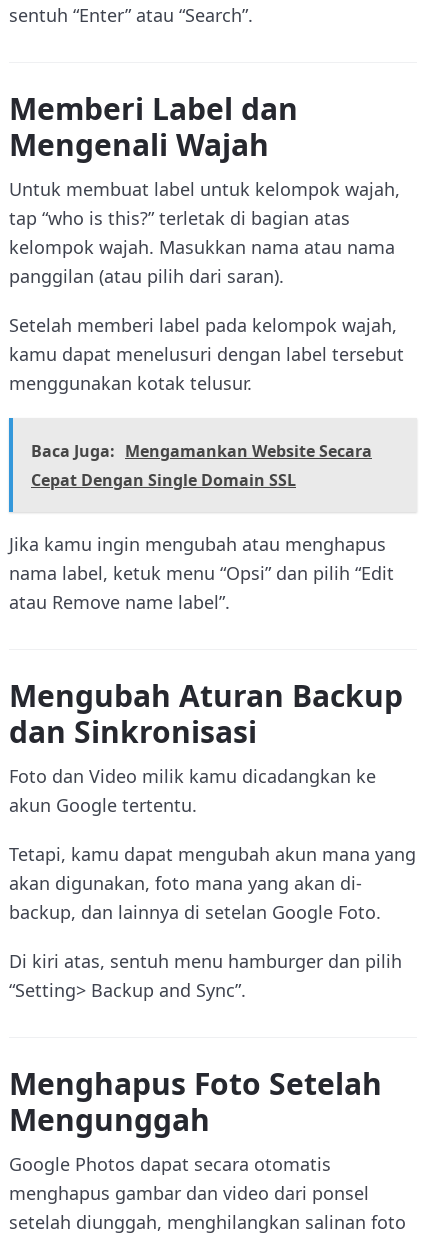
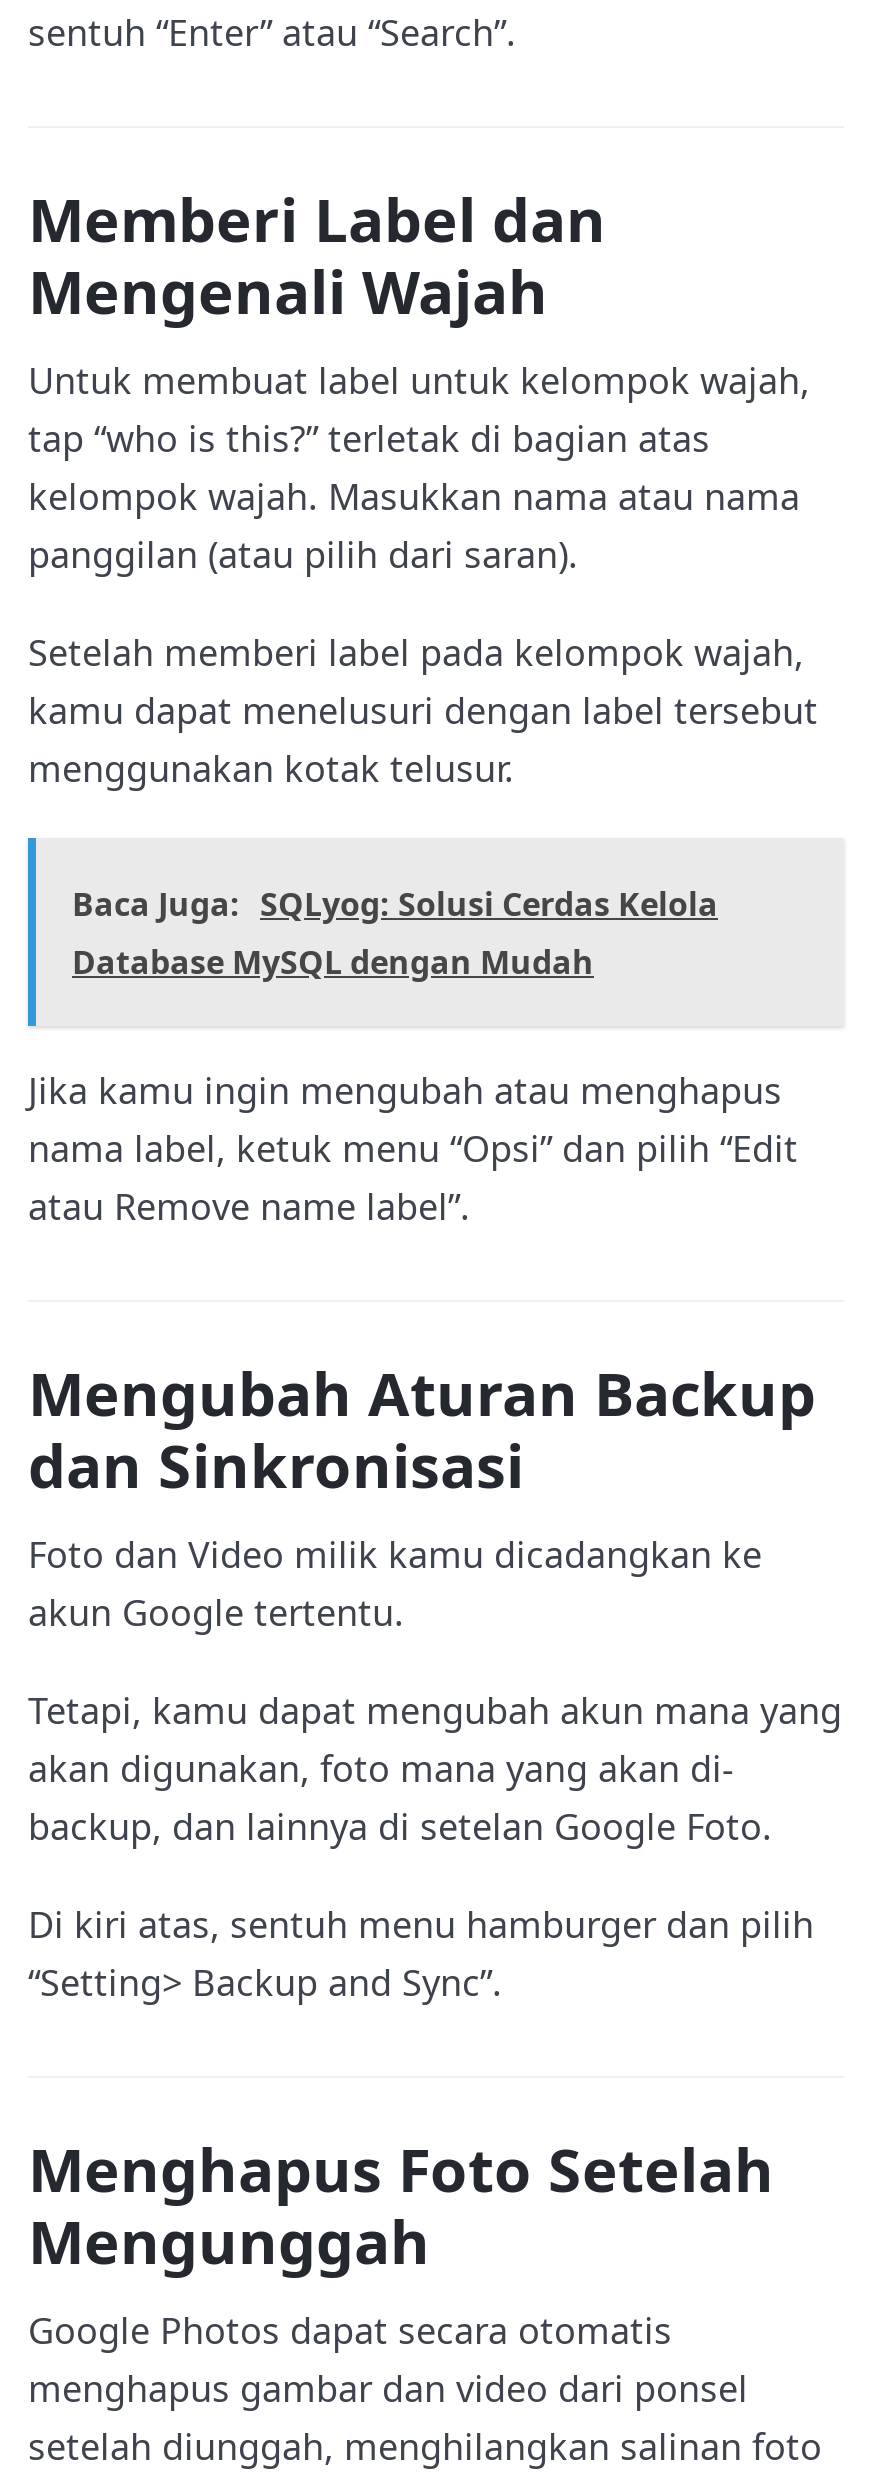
[31,440,372,491] Baca Juga: Mengamankan Website Secara | Cepat Dengan Single Domain SSL -> [72,881,718,983] Baca Juga: SQLyog: Solusi Cerdas Kelola | Database MySQL dengan Mudah

